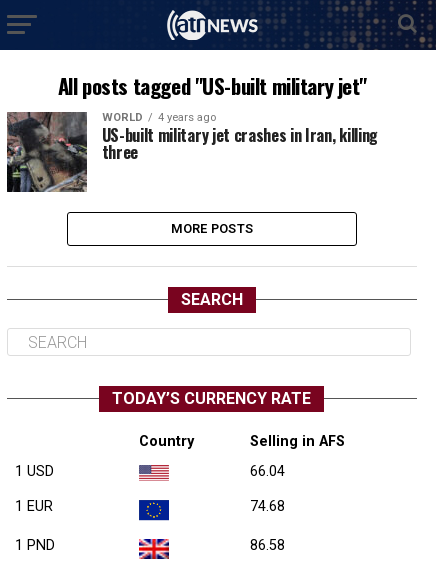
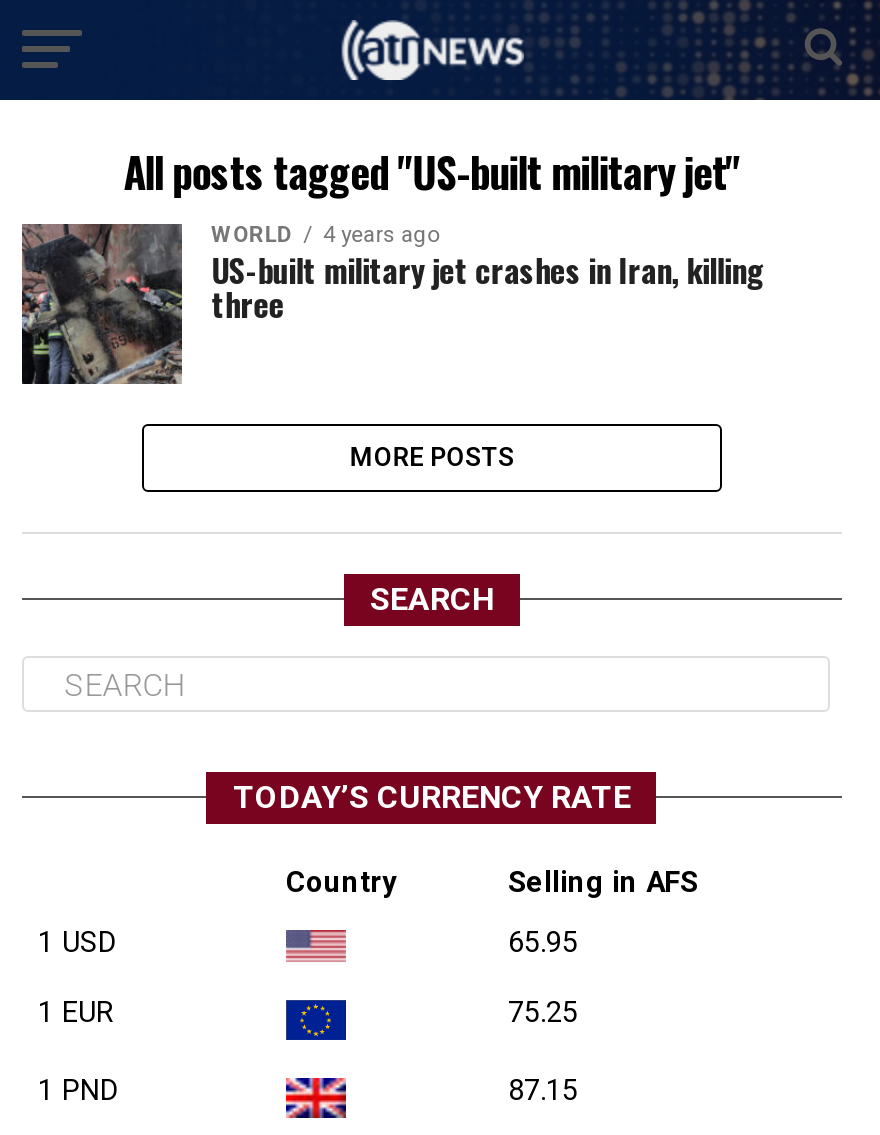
[250,463,285,480] 66.04 -> [508,926,578,960] 65.95
[250,498,285,515] 74.68 -> [508,996,578,1030] 75.25
[250,537,285,554] 86.58 -> [508,1074,578,1108] 87.15

